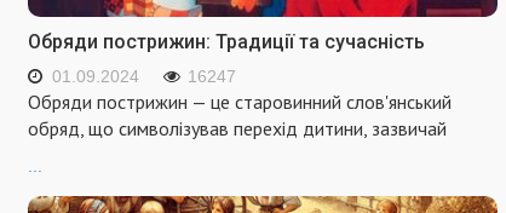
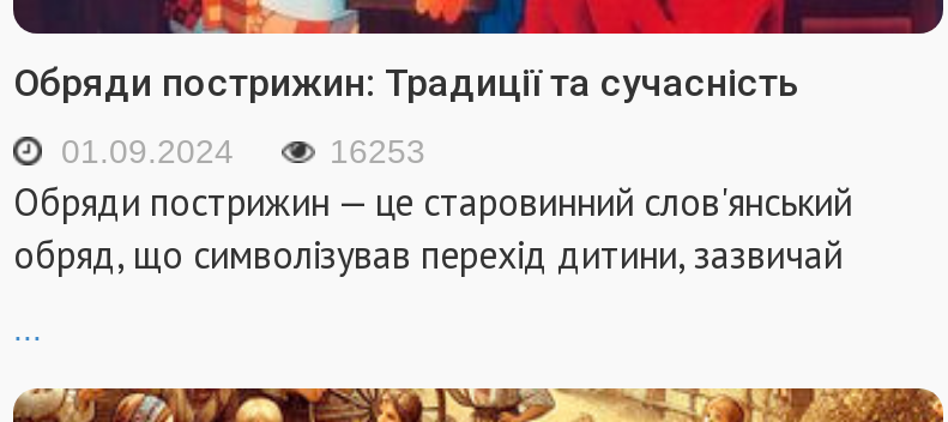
[188,67,236,86] 16247 -> [330,132,425,170] 16253

